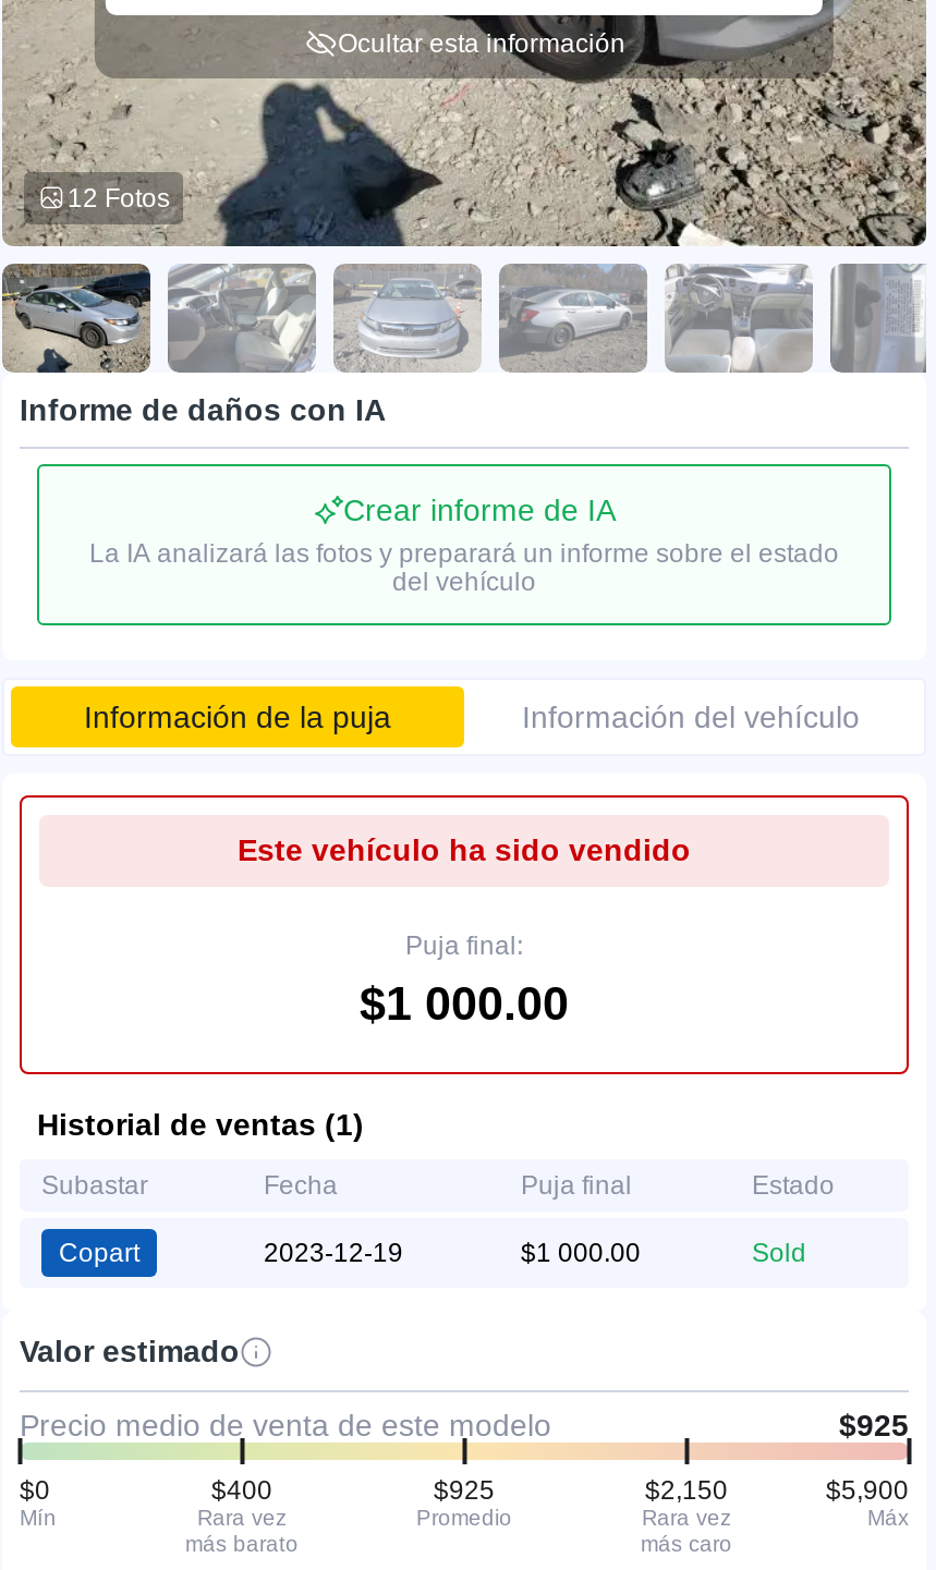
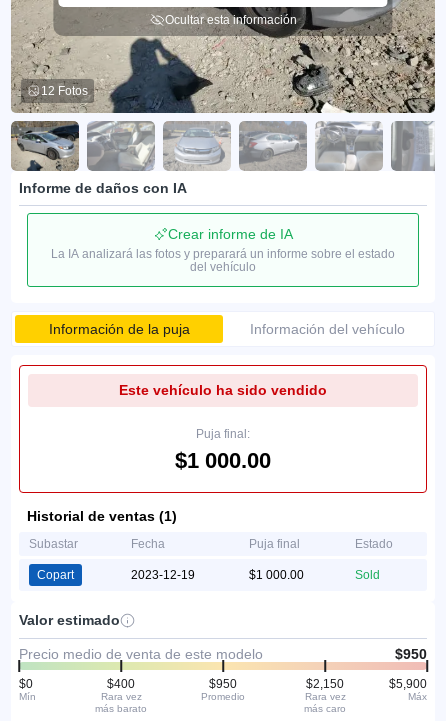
[839,1407,909,1442] $925 -> [395,646,427,662] $950
[434,1475,495,1505] $925 -> [209,677,237,691] $950

